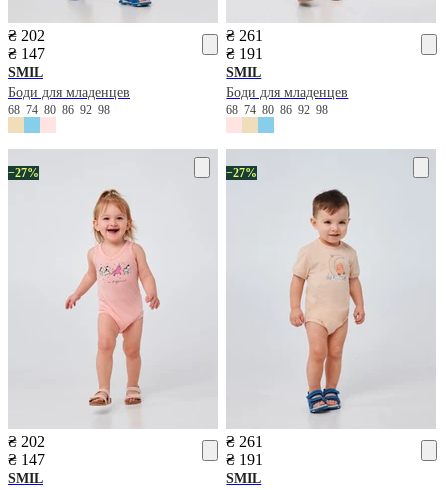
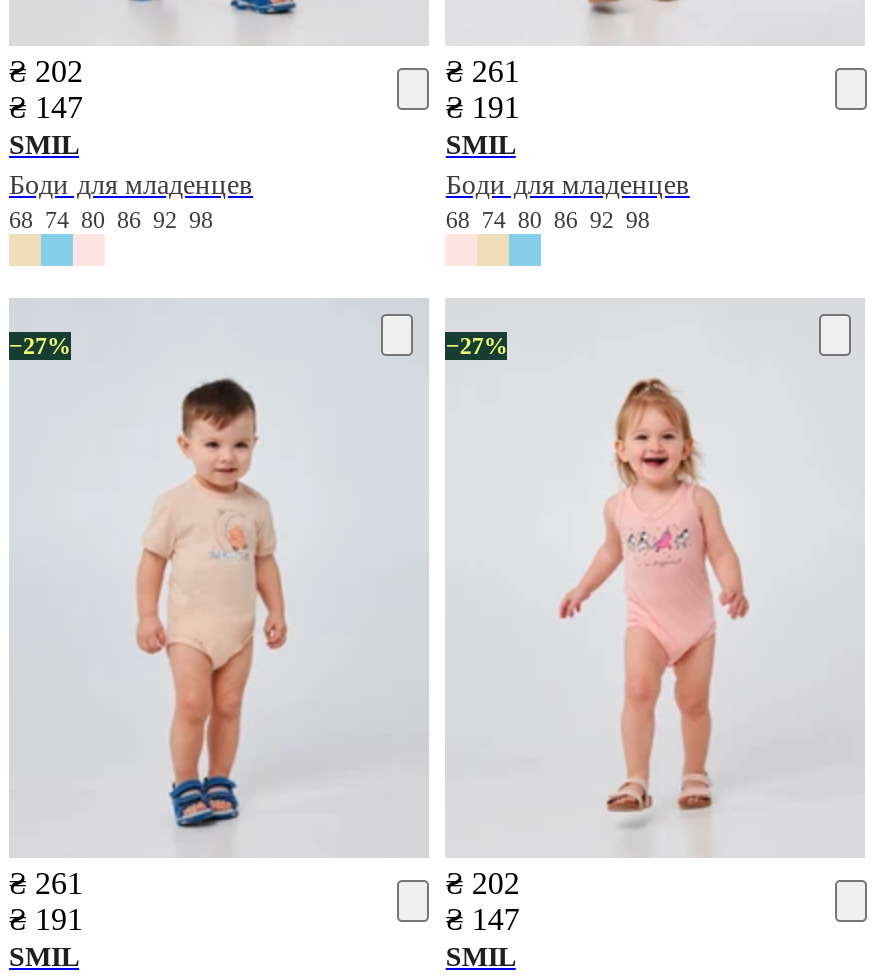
[8,189,161,450] [image] | ₴ 202 -> [9,376,311,900] [image] | ₴ 261
[226,188,378,450] [image] | ₴ 261 -> [446,378,751,900] [image] | ₴ 202
[8,451,45,468] ₴ 147 -> [9,902,83,936] ₴ 191
[226,451,263,468] ₴ 191 -> [446,902,520,936] ₴ 147

